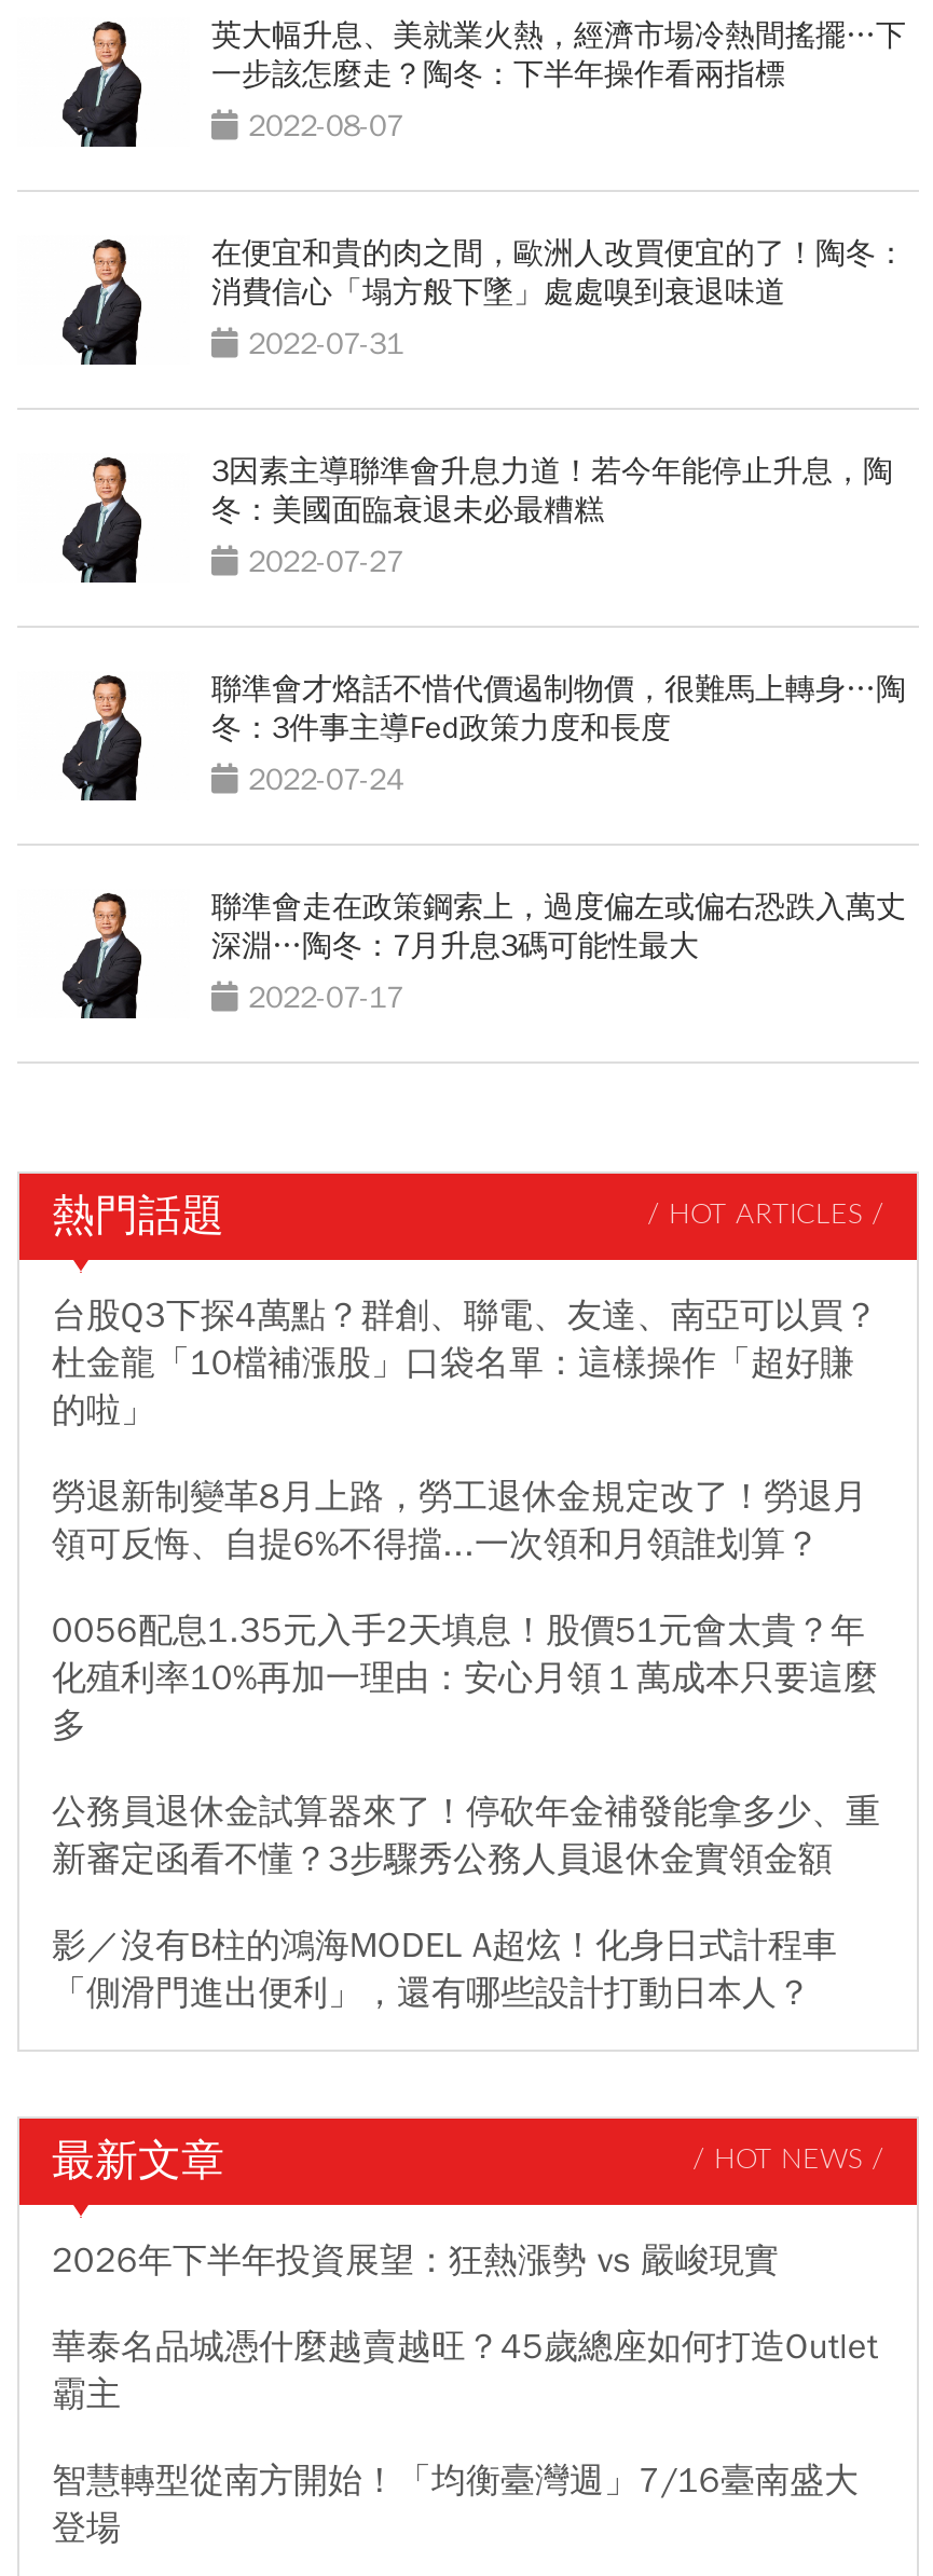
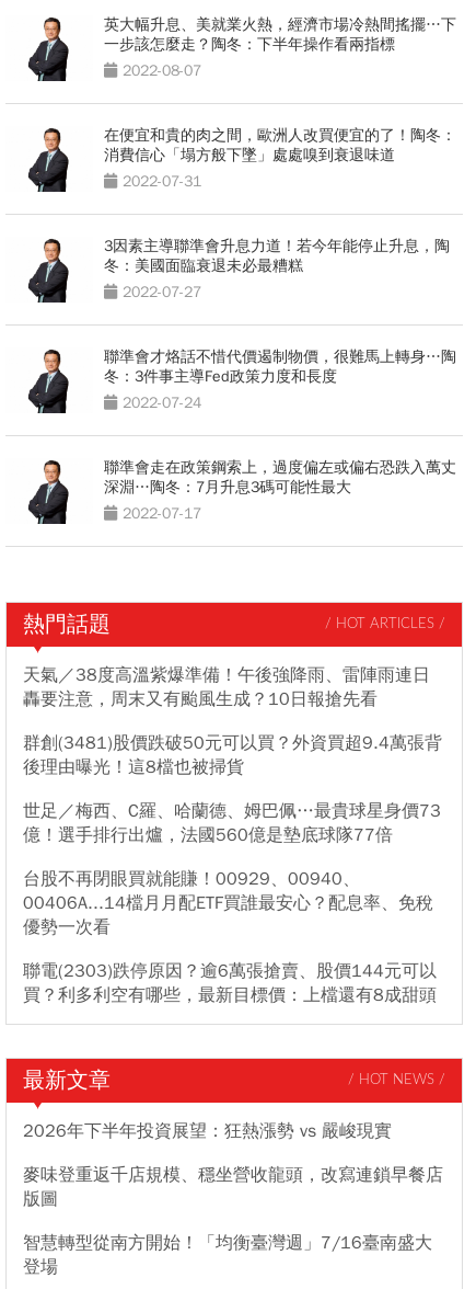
[52,1294,878,1432] 台股Q3下探4萬點？群創、聯電、友達、南亞可以買？ | 杜金龍「10檔補漲股」口袋名單：這樣操作「超好賺 | 的啦」 -> [23,664,430,710] 天氣／38度高溫紫爆準備！午後強降雨、雷陣雨連日 | 轟要注意，周末又有颱風生成？10日報搶先看
[52,1475,867,1566] 勞退新制變革8月上路，勞工退休金規定改了！勞退月 | 領可反悔、自提6%不得擋...一次領和月領誰划算？ -> [23,732,442,778] 群創(3481)股價跌破50元可以買？外資買超9.4萬張背 | 後理由曝光！這8檔也被掃貨
[52,1609,878,1747] 0056配息1.35元入手2天填息！股價51元會太貴？年 | 化殖利率10%再加一理由：安心月領１萬成本只要這麼 | 多 -> [23,800,441,846] 世足／梅西、C羅、哈蘭德、姆巴佩…最貴球星身價73 | 億！選手排行出爐，法國560億是墊底球隊77倍
[52,1790,880,1881] 公務員退休金試算器來了！停砍年金補發能拿多少、重 | 新審定函看不懂？3步驟秀公務人員退休金實領金額 -> [23,868,433,938] 台股不再閉眼買就能賺！00929、00940、 | 00406A...14檔月月配ETF買誰最安心？配息率、免稅 | 優勢一次看
[52,1924,837,2015] 影／沒有B柱的鴻海MODEL A超炫！化身日式計程車 | 「側滑門進出便利」，還有哪些設計打動日本人？ -> [23,960,437,1006] 聯電(2303)跌停原因？逾6萬張搶賣、股價144元可以 | 買？利多利空有哪些，最新目標價：上檔還有8成甜頭
[52,2326,878,2416] 華泰名品城憑什麼越賣越旺？45歲總座如何打造Outlet | 霸主 -> [23,1164,443,1210] 麥味登重返千店規模、穩坐營收龍頭，改寫連鎖早餐店 | 版圖

